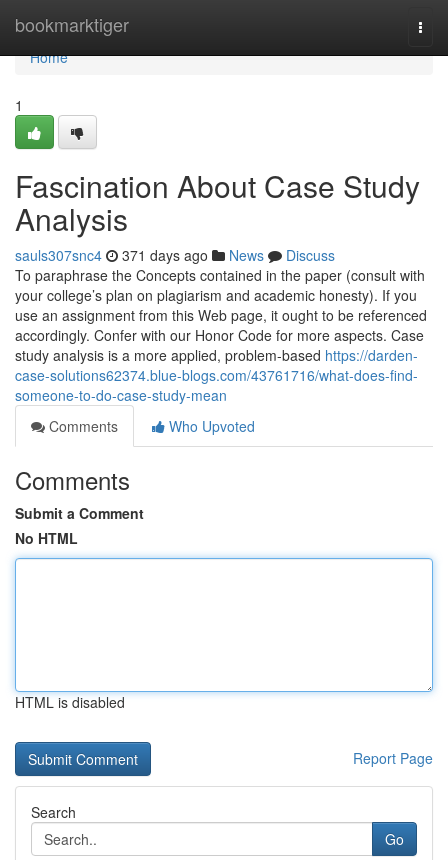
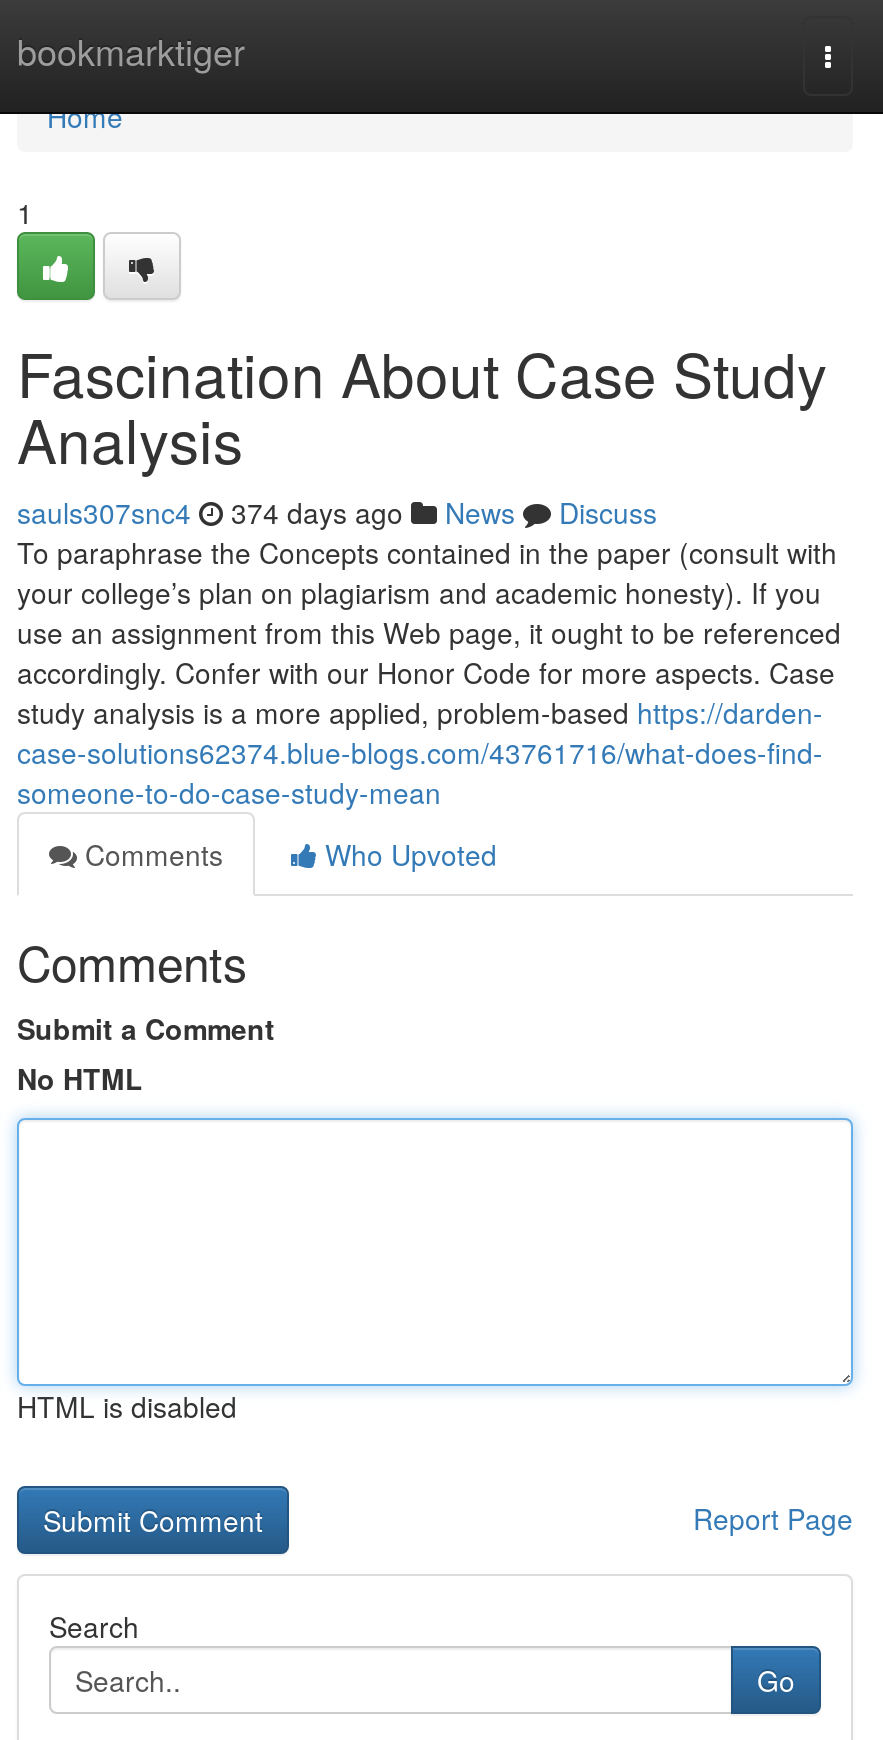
[15,245,335,265] sauls307snc4 371 days ago News Discuss -> [17,492,657,532] sauls307snc4 374 days ago News Discuss

